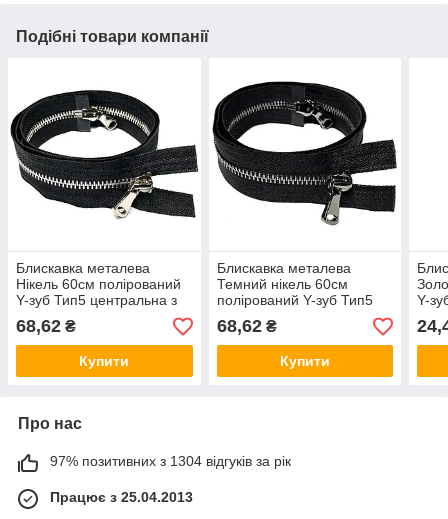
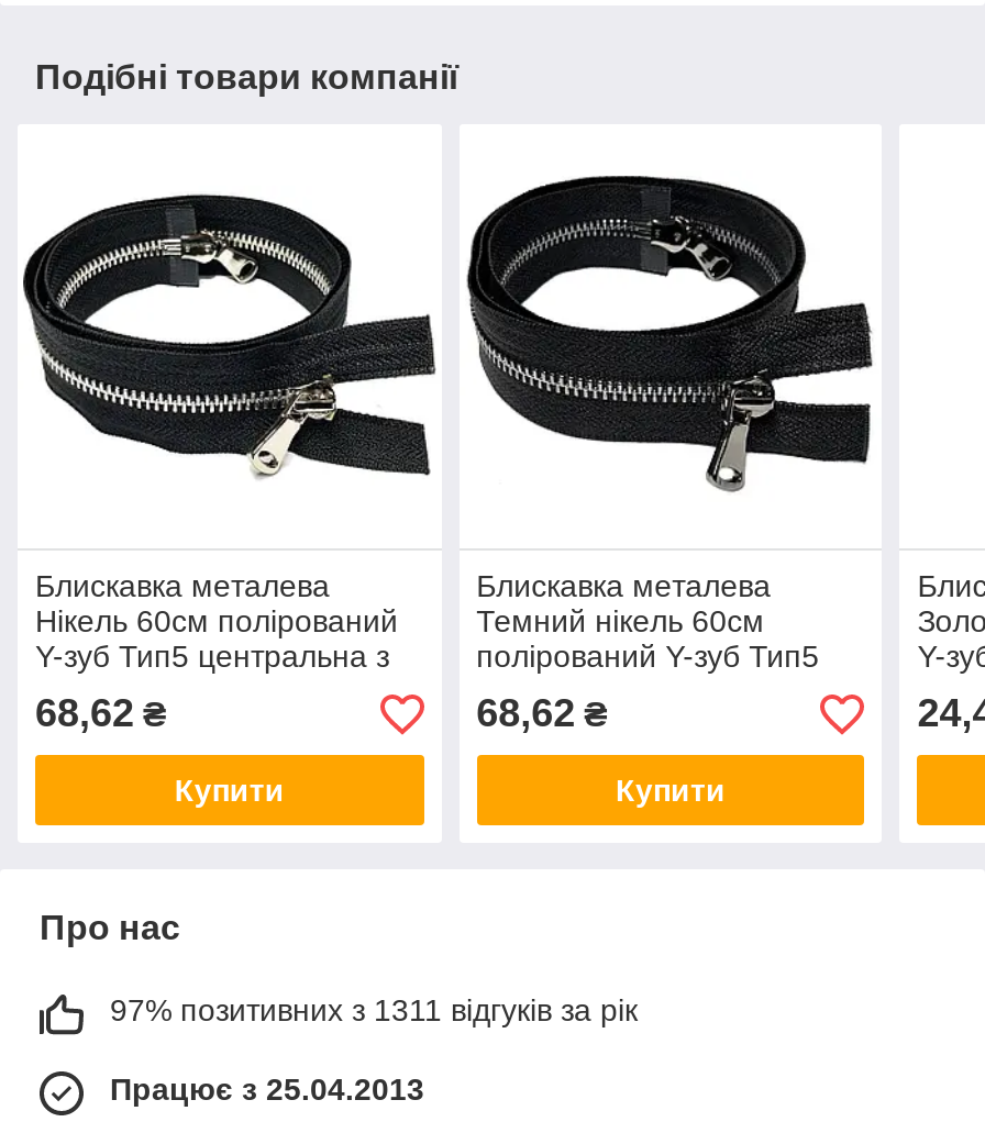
[50,453,291,469] 97% позитивних з 1304 відгуків за рік -> [110,992,638,1027] 97% позитивних з 1311 відгуків за рік

